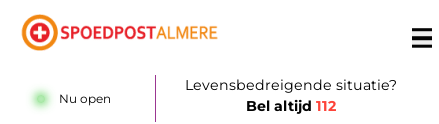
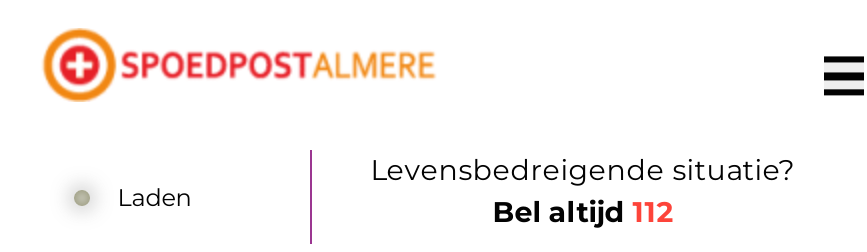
[59,91,111,106] Nu open -> [117,182,191,212] Laden

